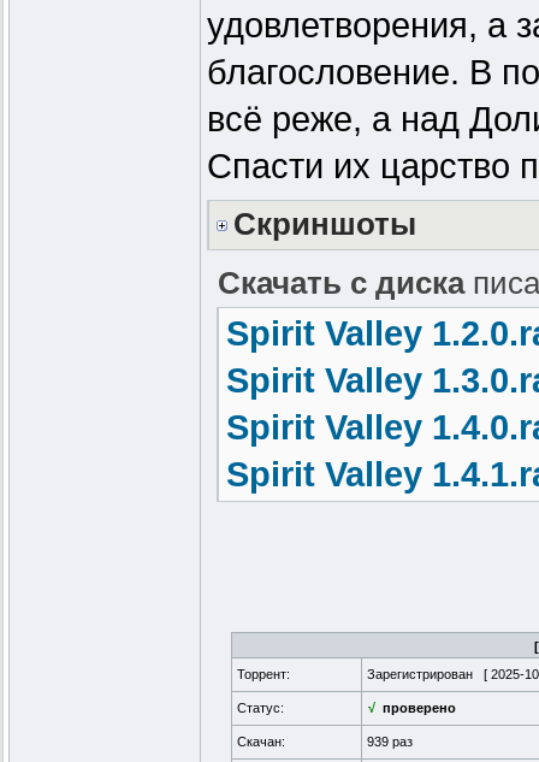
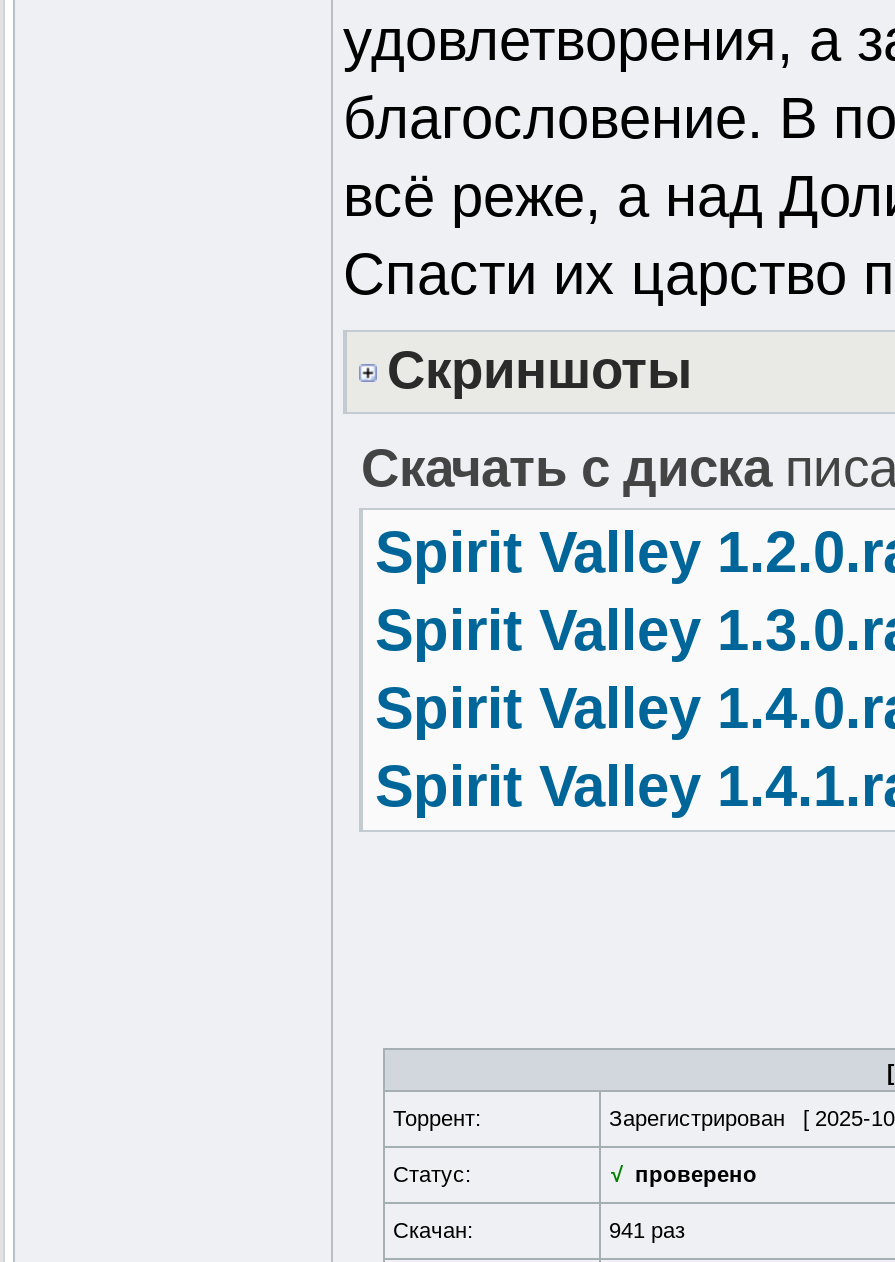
[367,735,413,749] 939 раз -> [609,1219,685,1243] 941 раз

